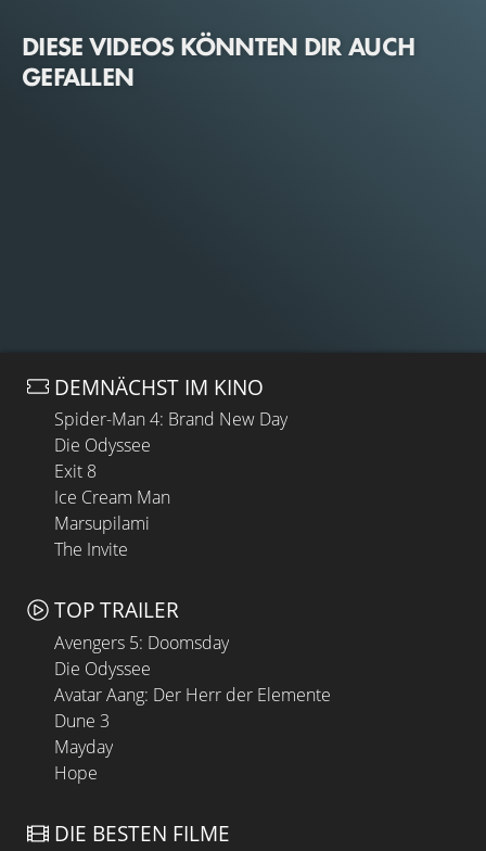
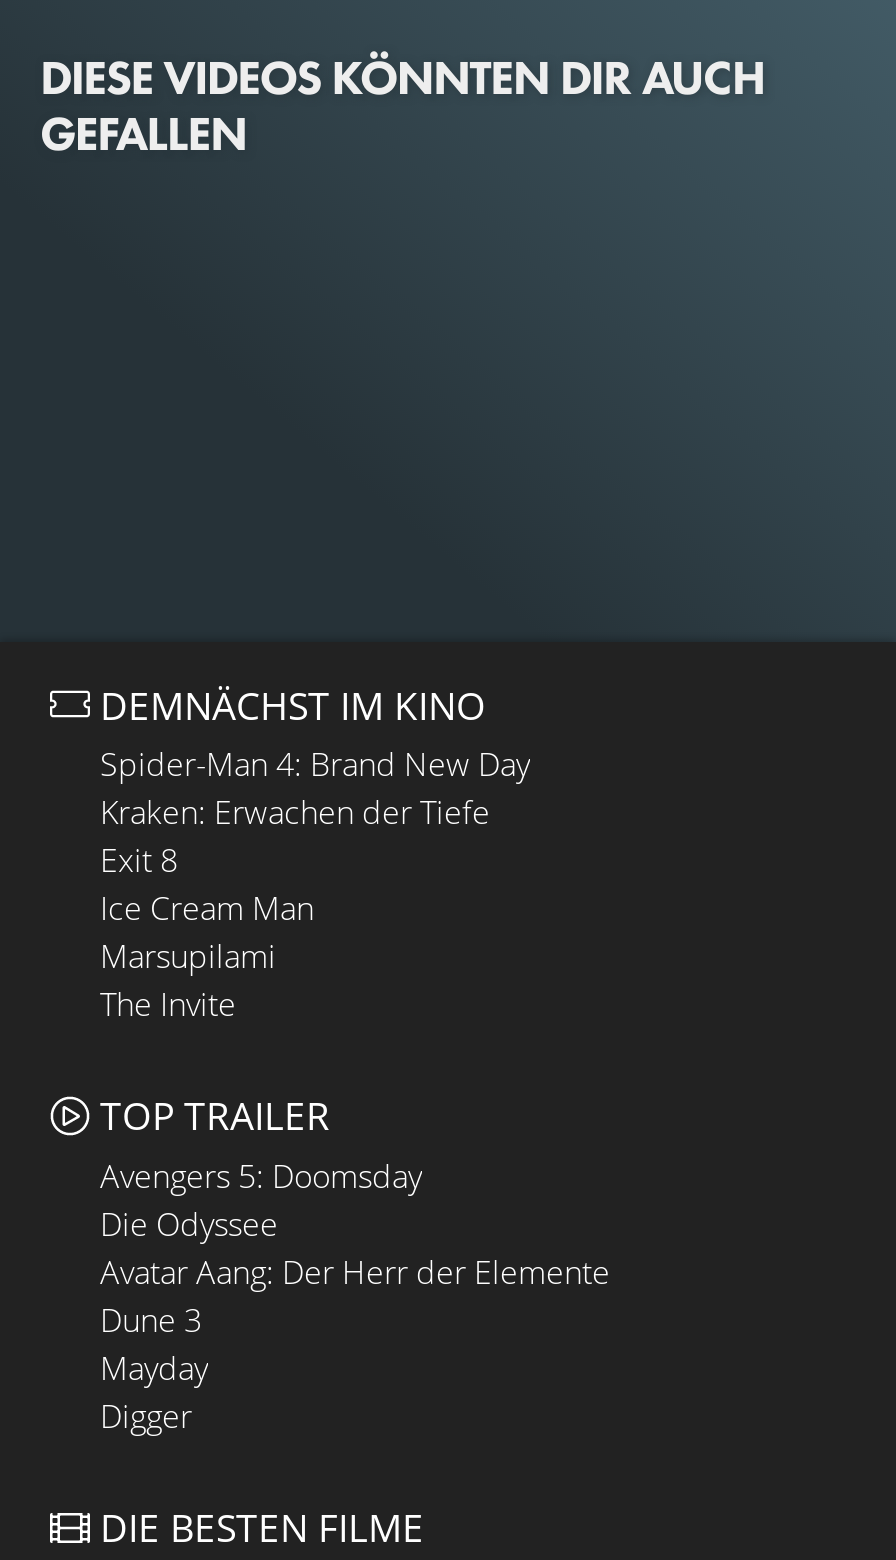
[54,433,151,457] Die Odyssee -> [100,791,490,835] Kraken: Erwachen der Tiefe
[54,761,98,785] Hope -> [100,1394,192,1438] Digger

